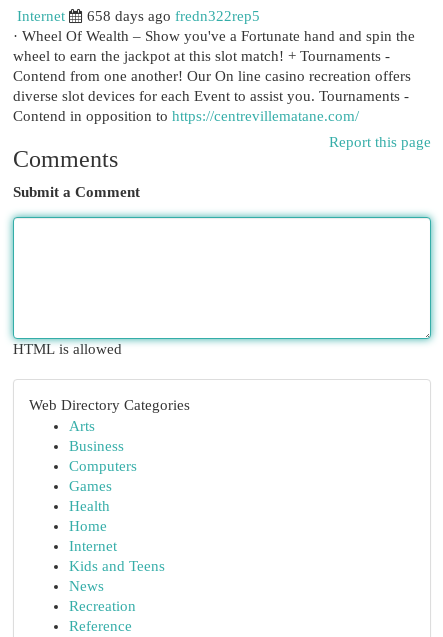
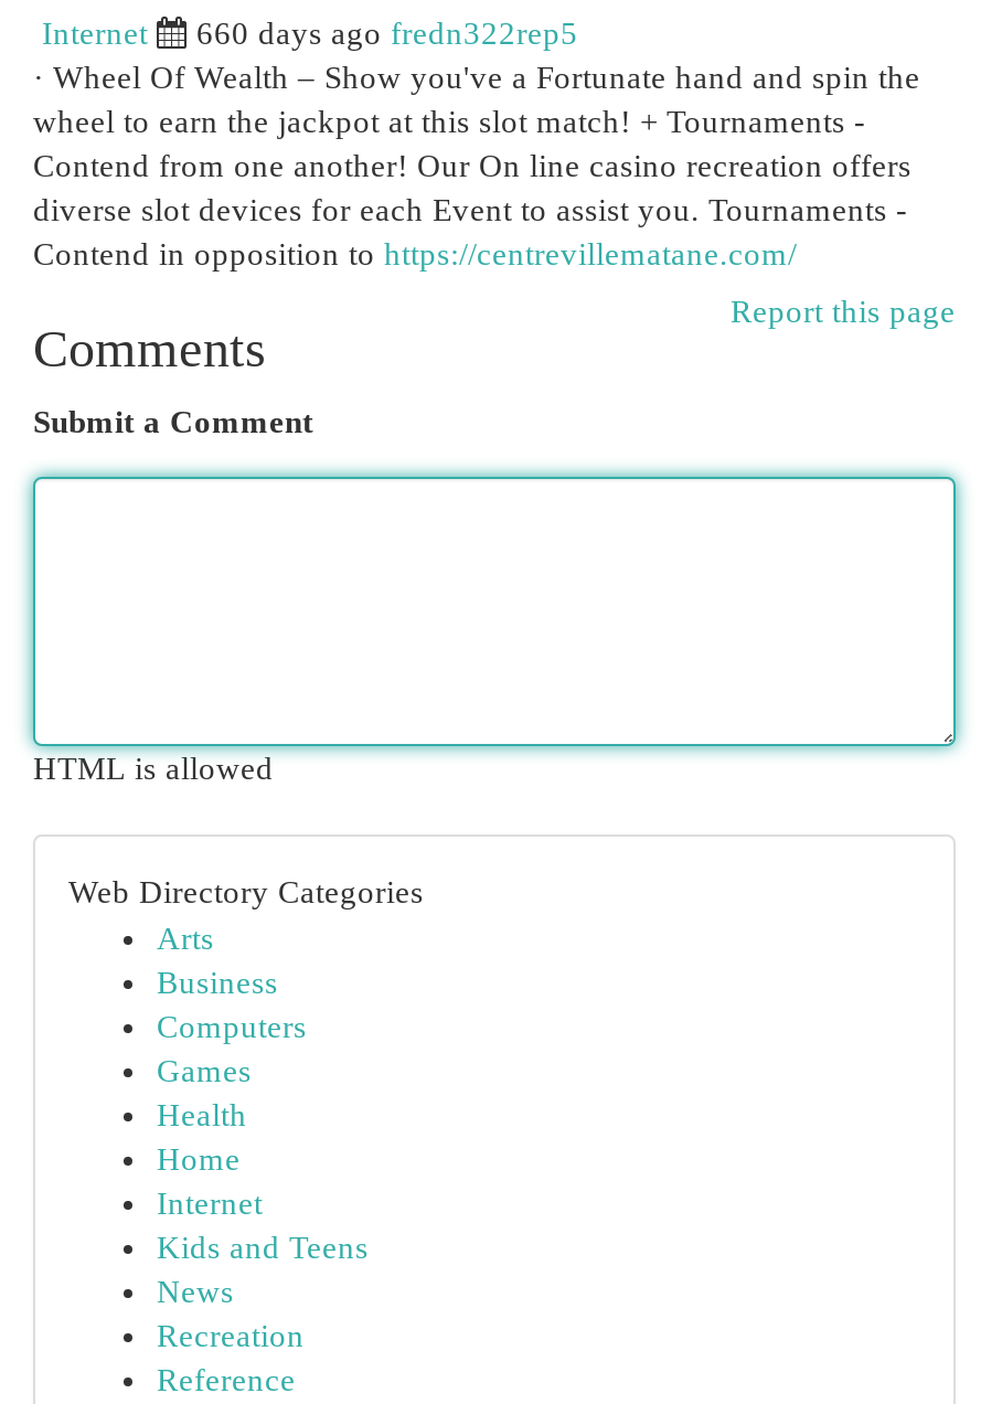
[87,8,260,24] 658 days ago fredn322rep5 -> [196,15,578,51] 660 days ago fredn322rep5

